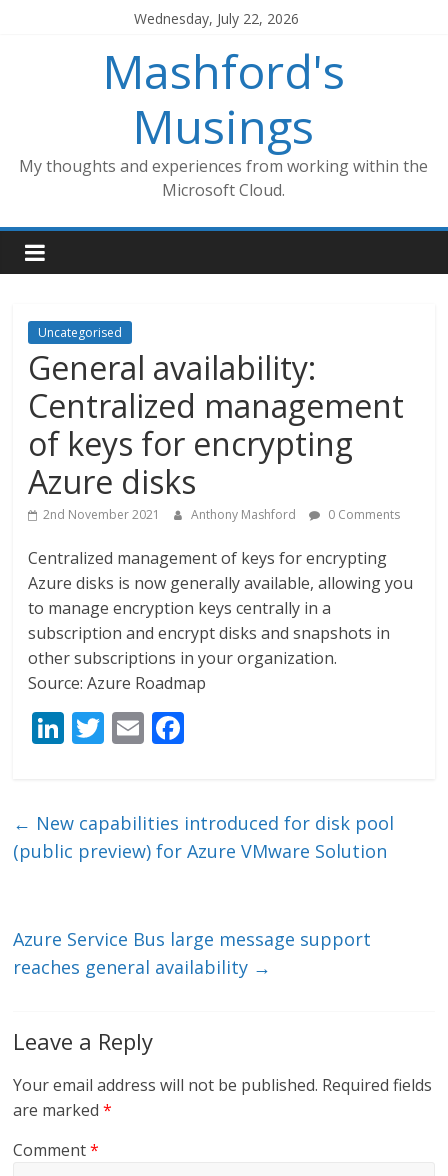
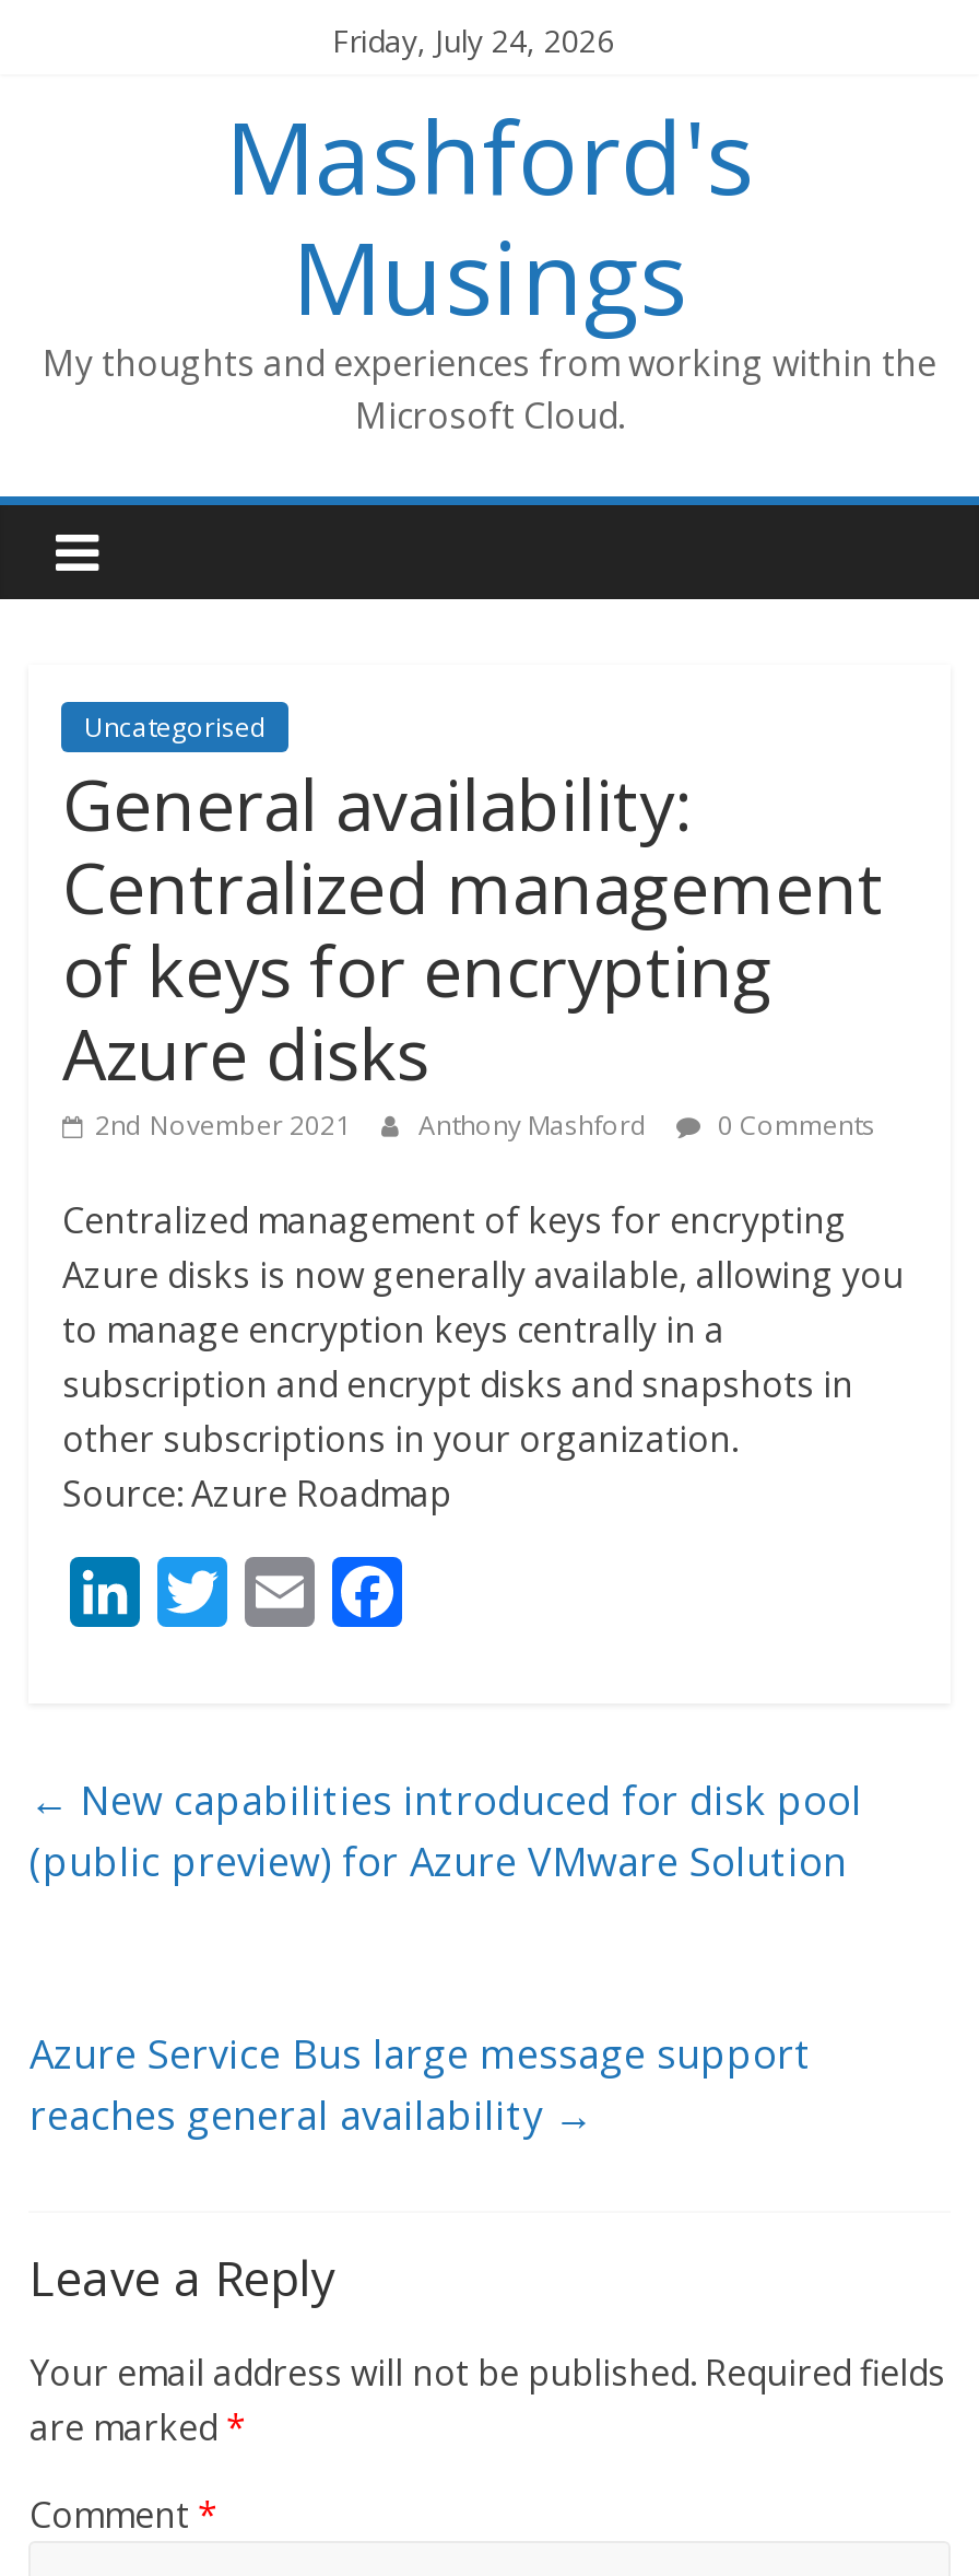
[134,9,299,28] Wednesday, July 22, 2026 -> [332,20,614,61] Friday, July 24, 2026

